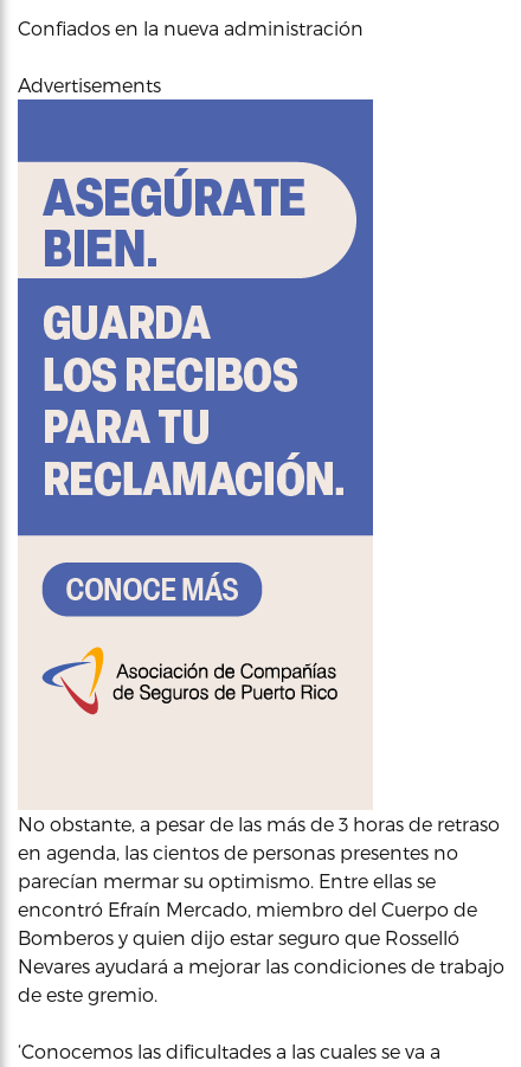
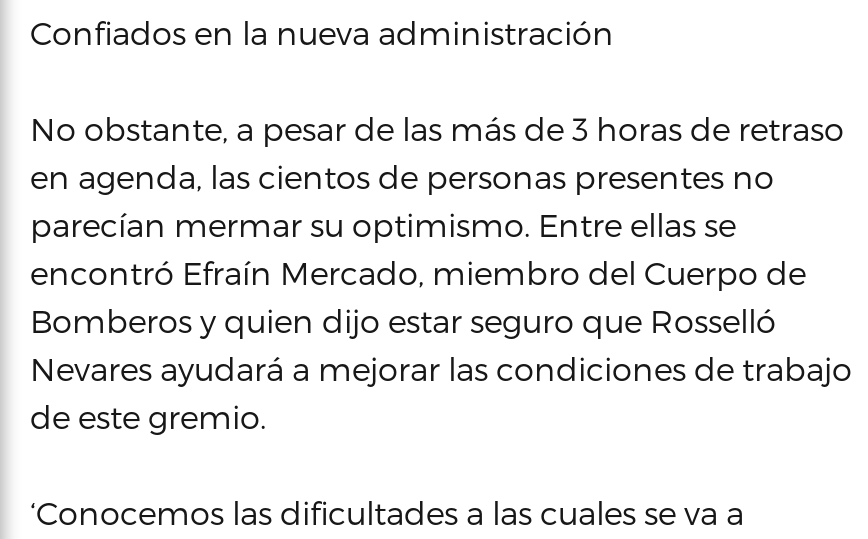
[18,73,161,96] Advertisements -> none
[17,98,374,809] [image] -> none

